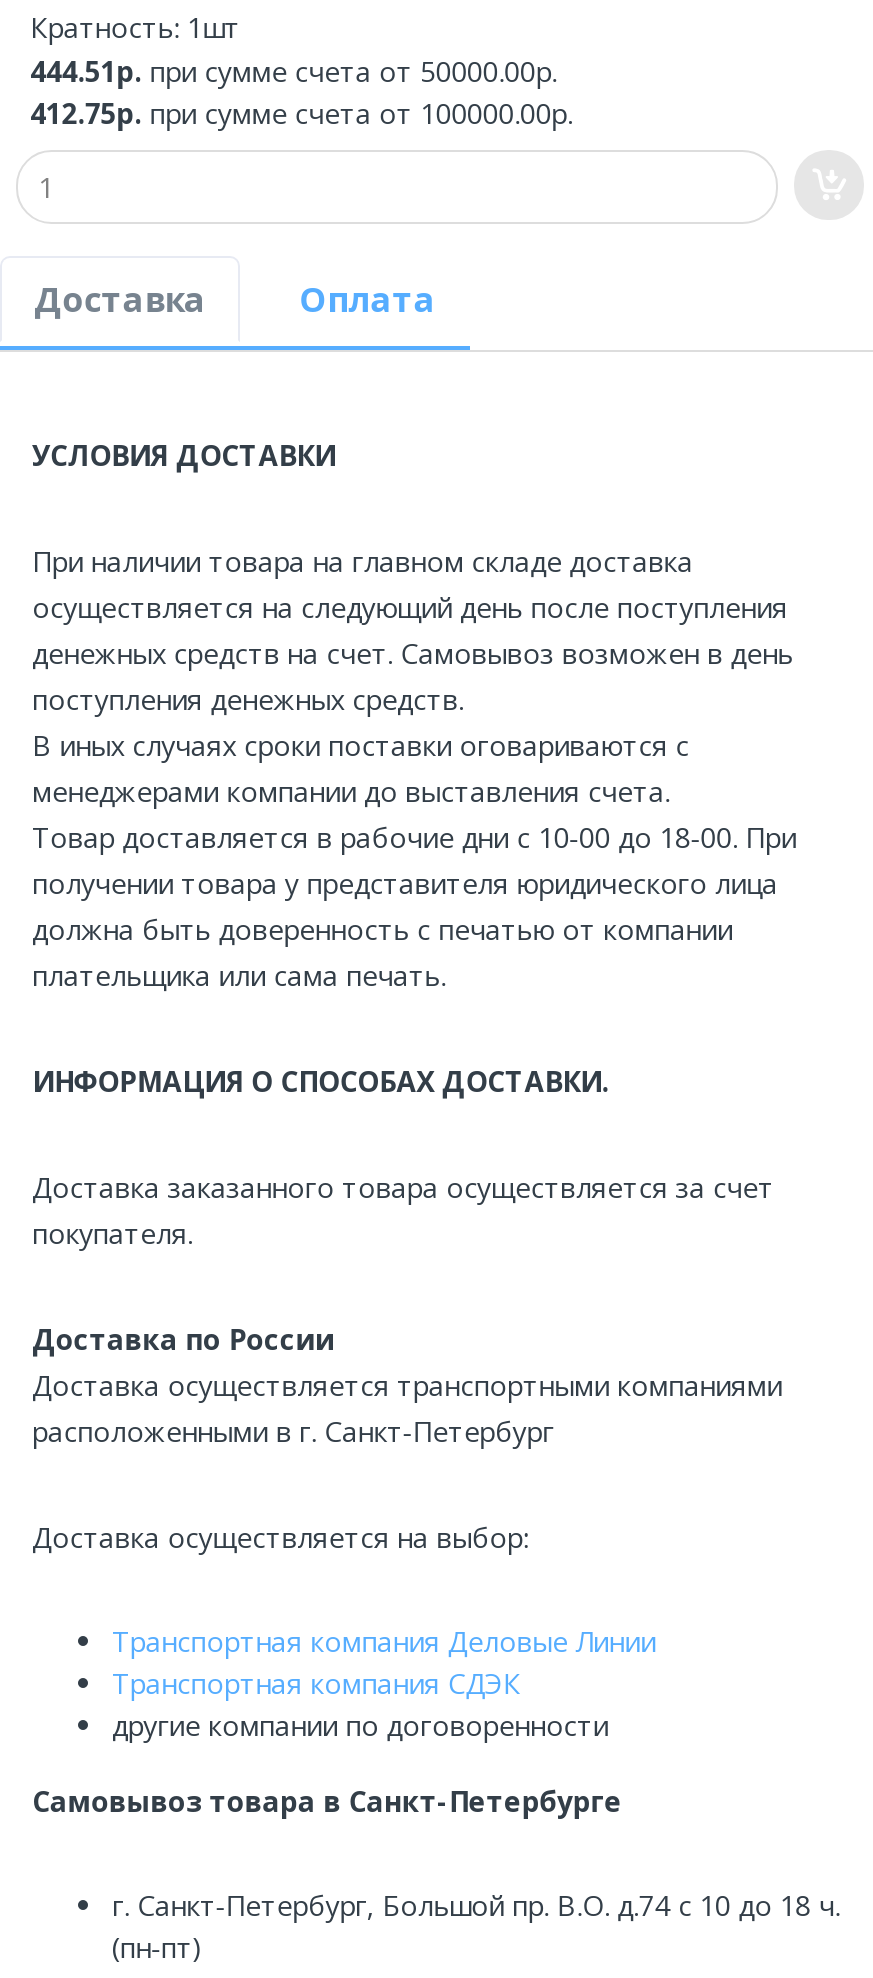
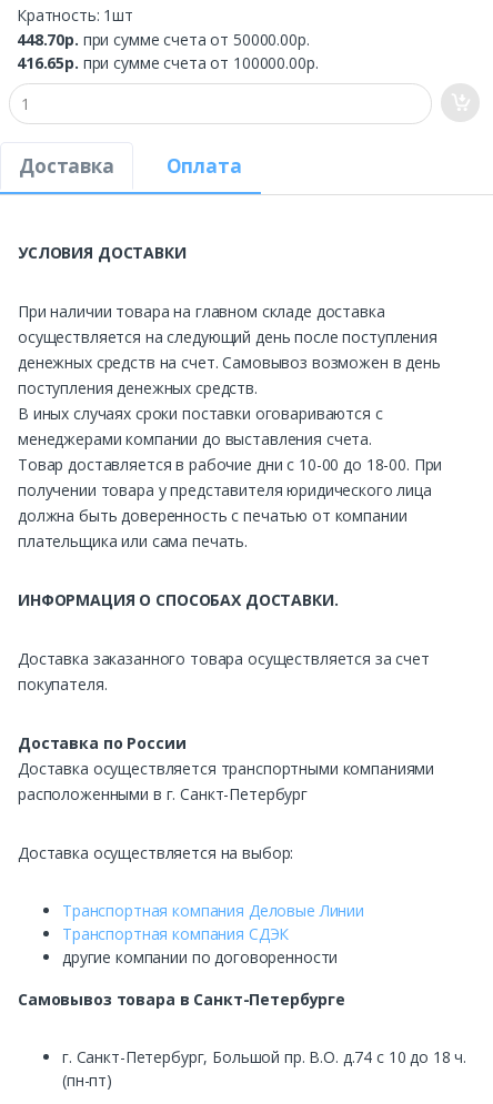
[30,52,557,90] 444.51р. при сумме счета от 50000.00р. -> [17,29,309,50] 448.70р. при сумме счета от 50000.00р.
[30,94,573,132] 412.75р. при сумме счета от 100000.00р. -> [17,52,318,73] 416.65р. при сумме счета от 100000.00р.

